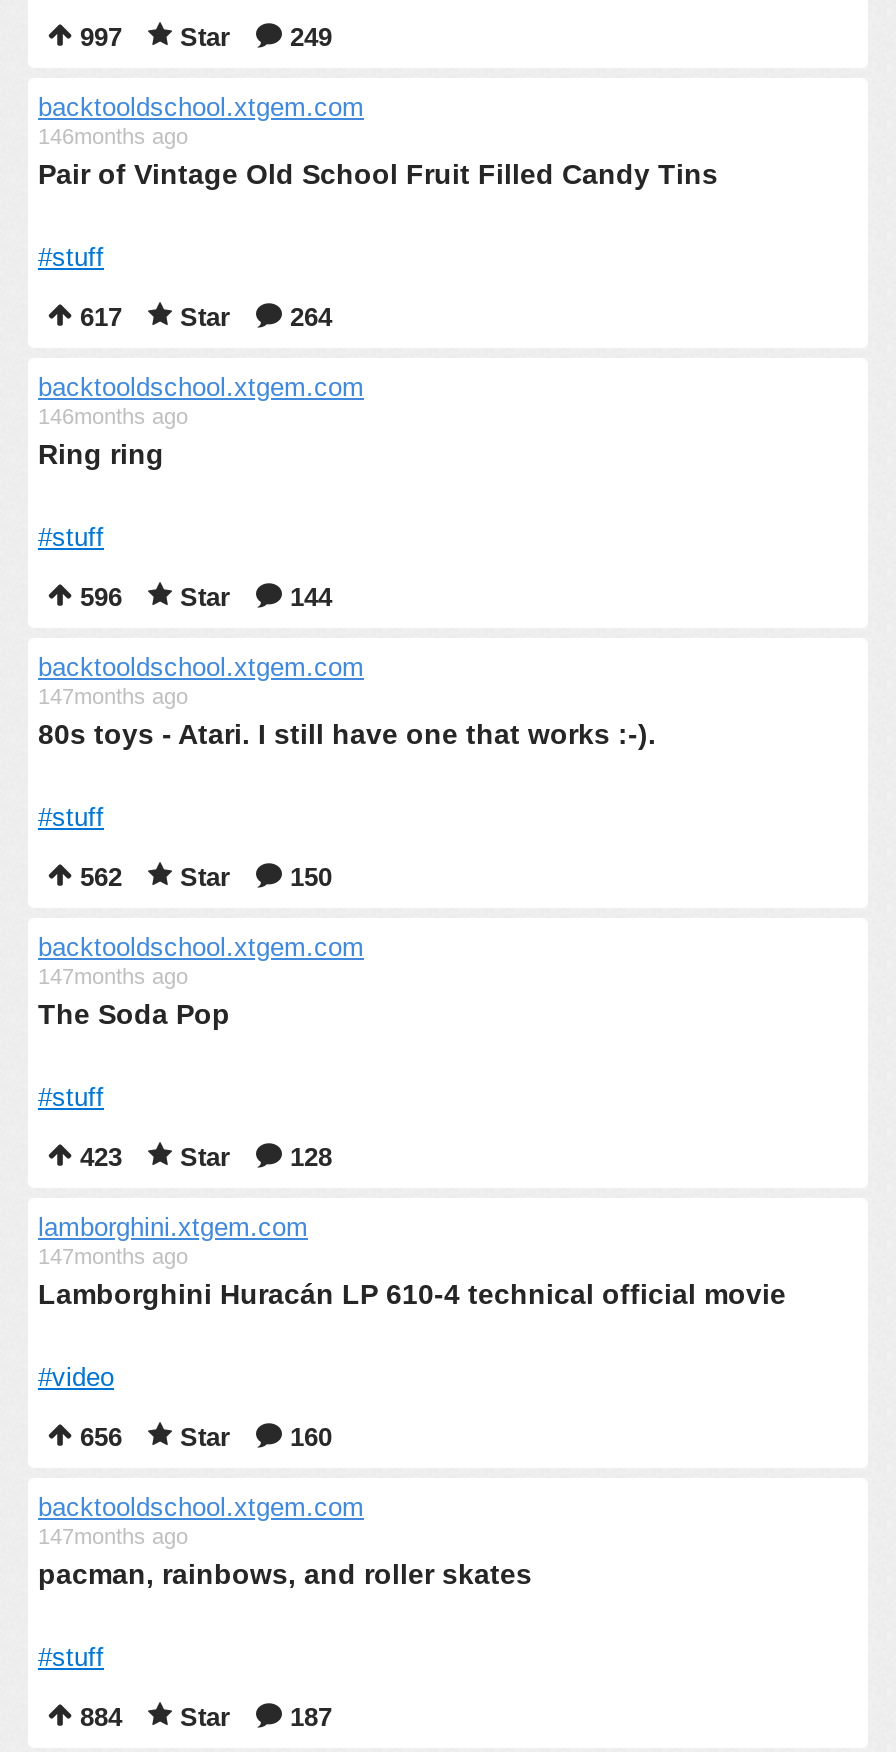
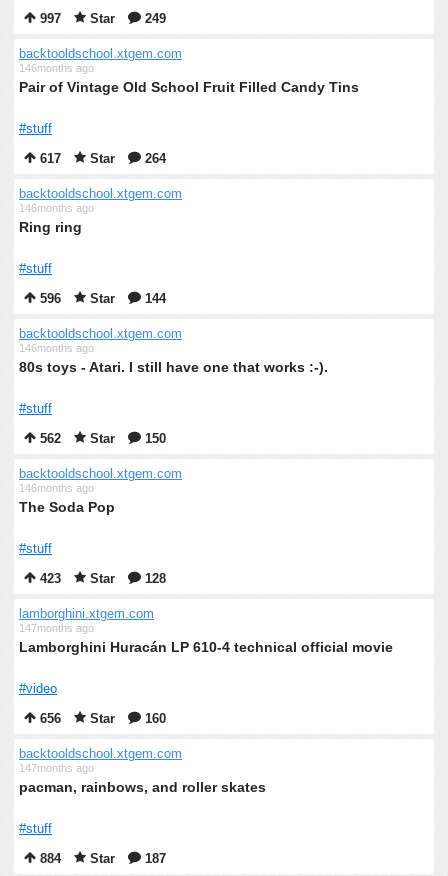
[38,684,188,708] 147months ago -> [19,342,94,354] 146months ago
[38,964,188,988] 147months ago -> [19,482,94,494] 146months ago

